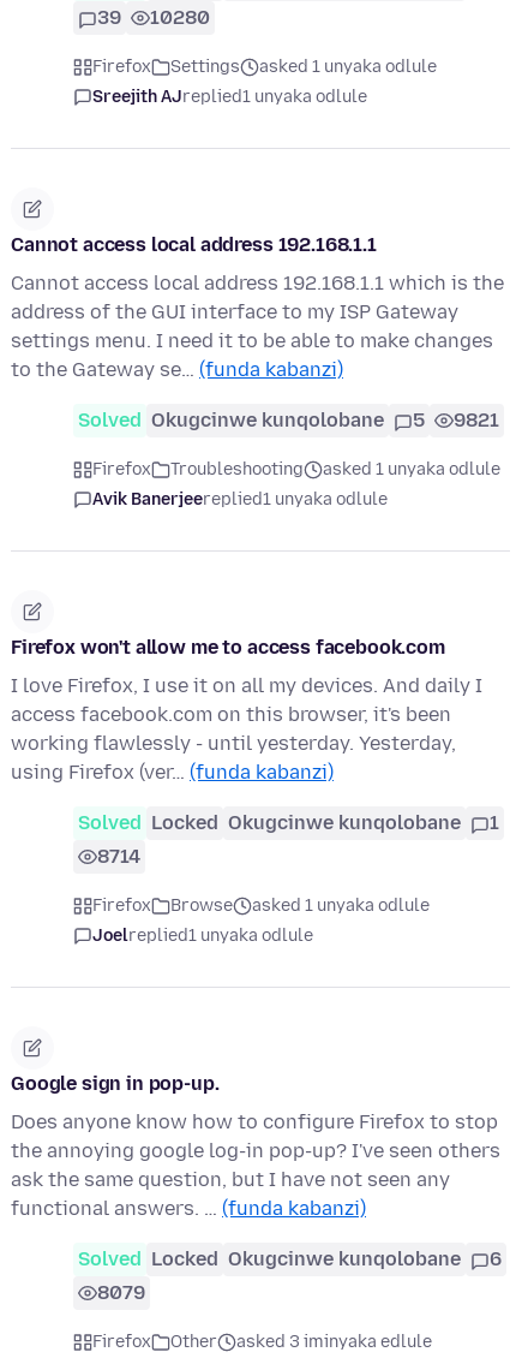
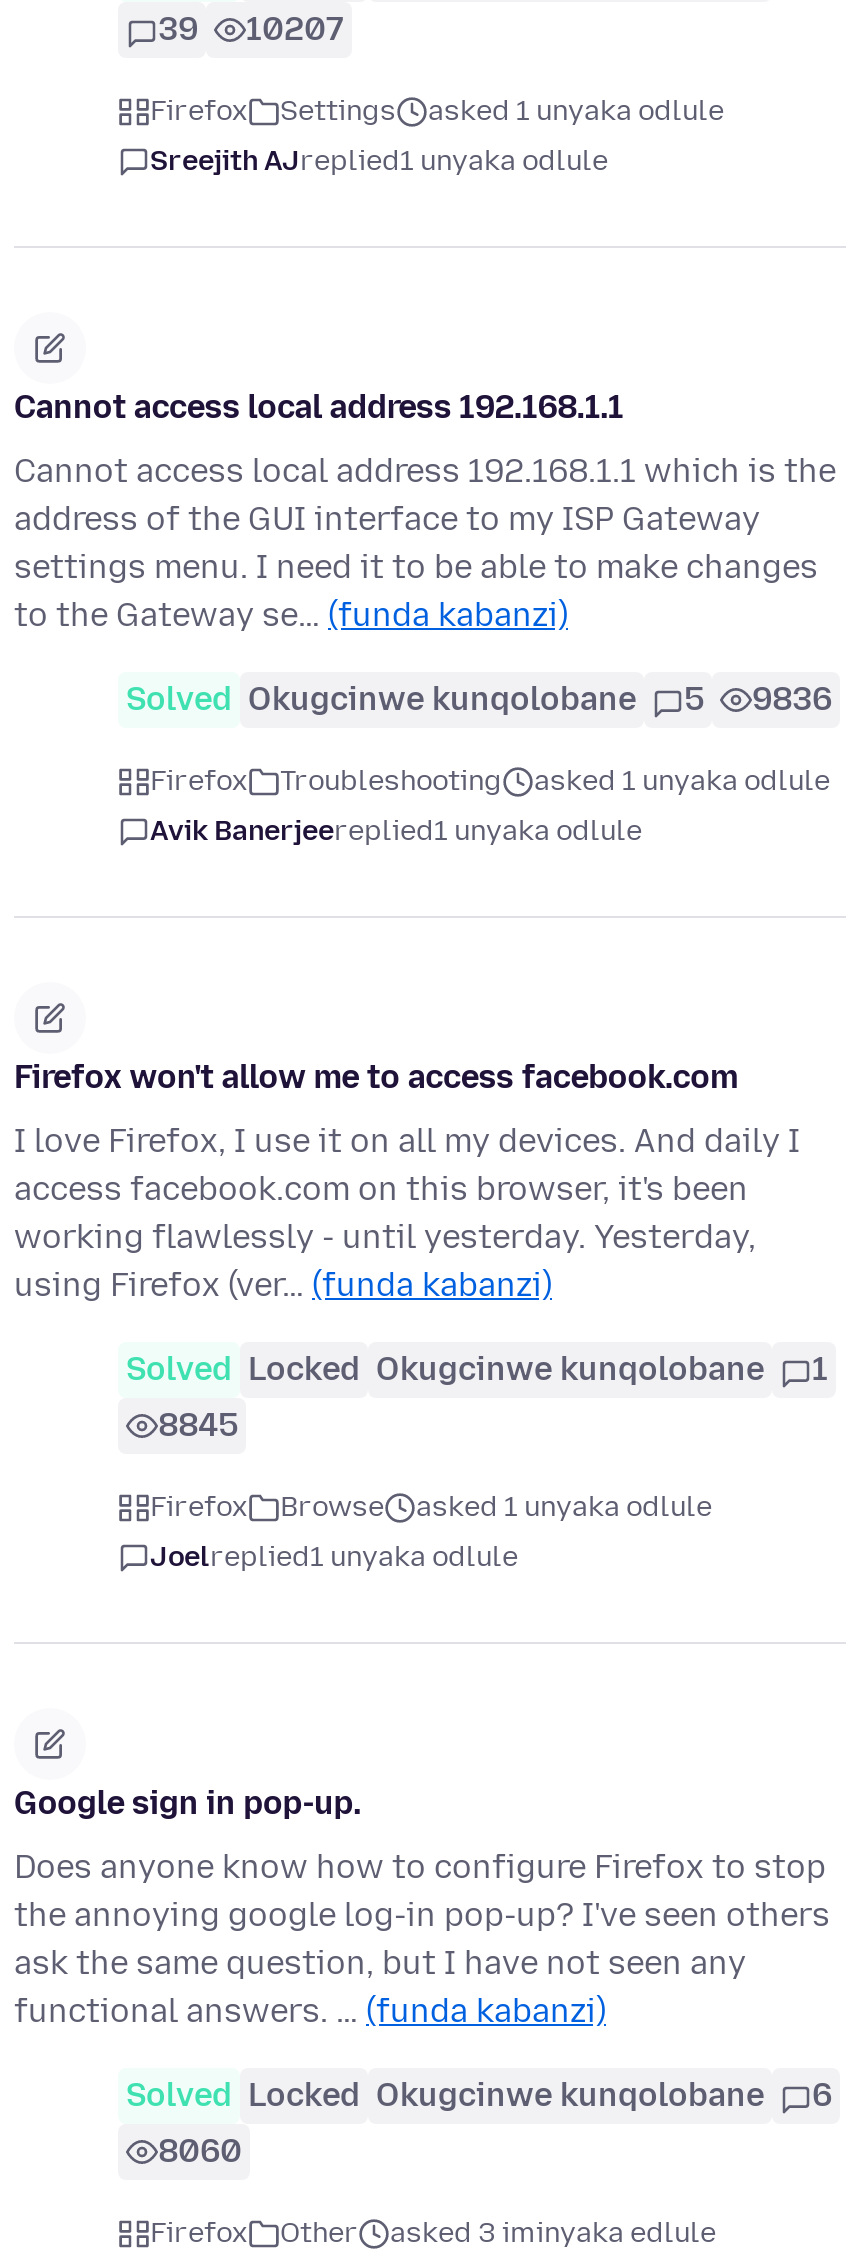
[97,7,210,29] 39 10280 -> [158,11,344,49] 39 10207
[78,409,499,432] Solved Okugcinwe kunqolobane 5 9821 -> [126,681,832,719] Solved Okugcinwe kunqolobane 5 9836
[97,845,140,868] 8714 -> [158,1407,238,1445] 8845
[97,1282,145,1305] 8079 -> [158,2133,242,2171] 8060

